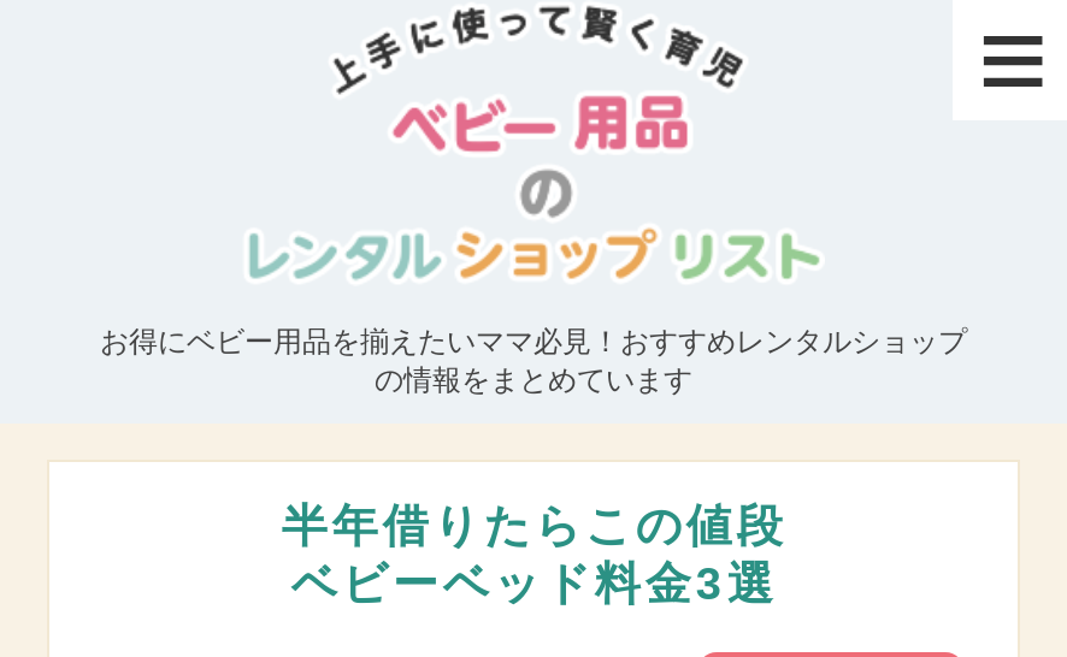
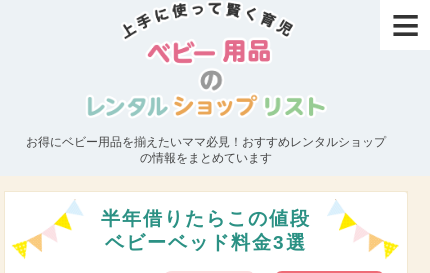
none -> [11,201,82,260] [image]
none -> [328,201,399,259] [image]

